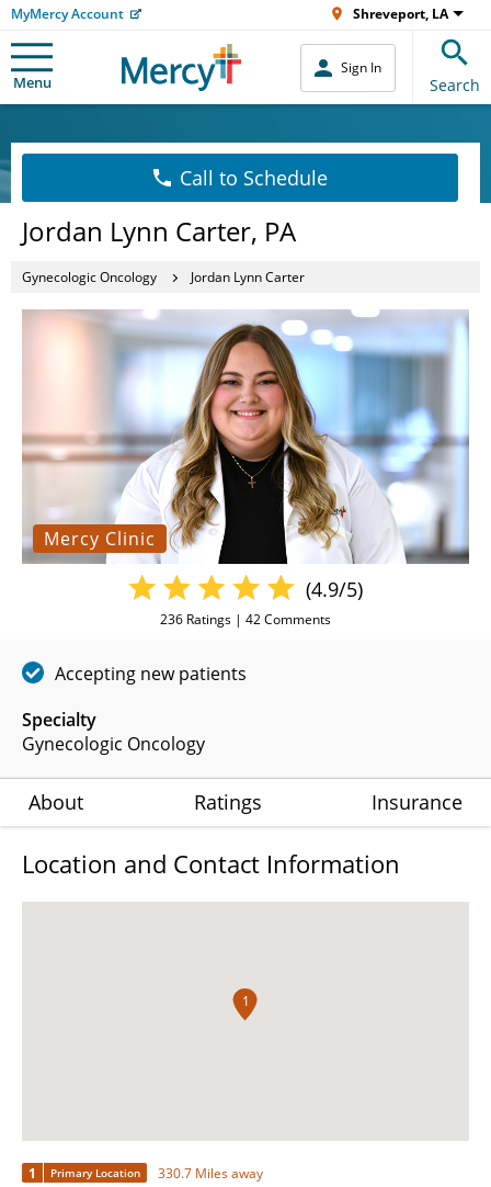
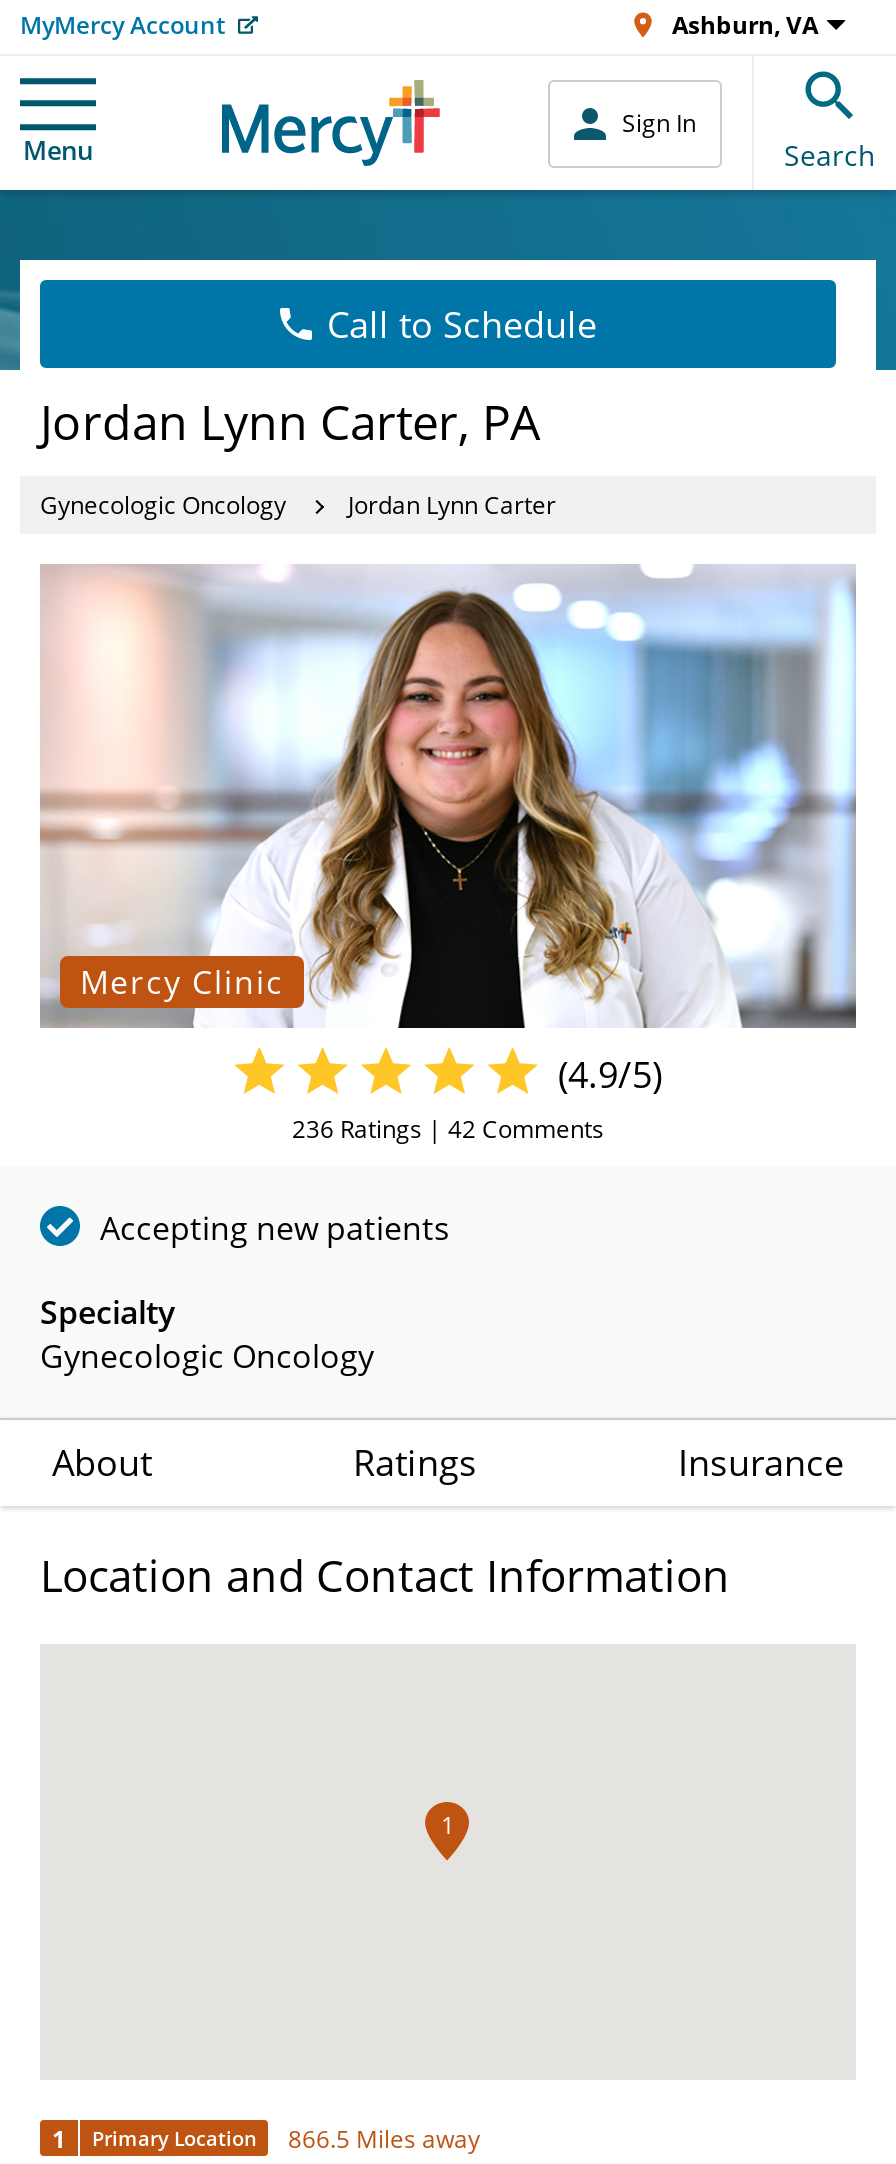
[353,4,448,23] Shreveport, LA -> [672,8,818,42] Ashburn, VA
[28,1164,263,1182] 1 Primary Location 330.7 Miles away -> [52,2121,480,2155] 1 Primary Location 866.5 Miles away

